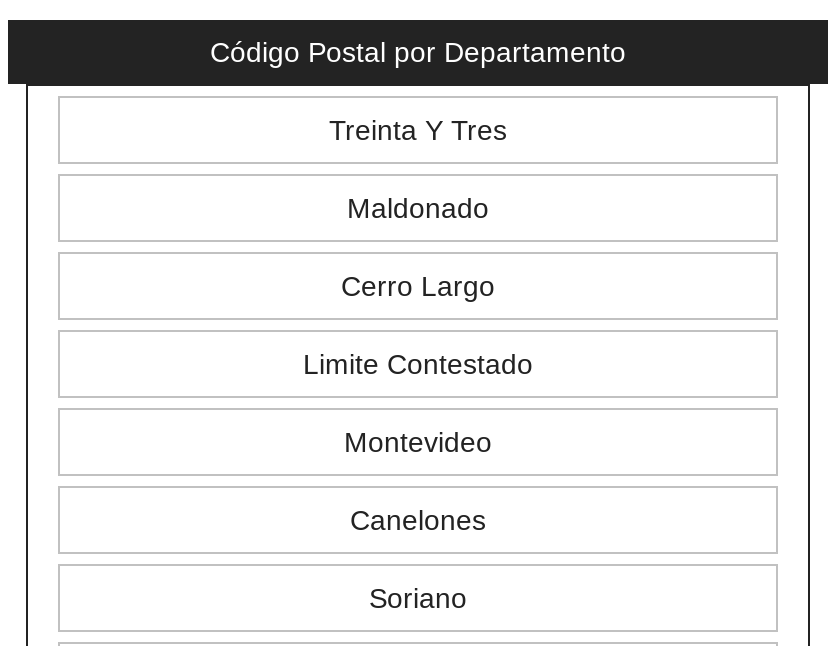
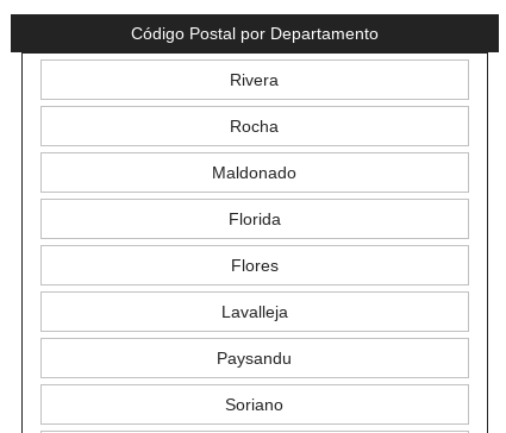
[329,113,507,145] Treinta Y Tres -> [230,70,279,135] Rivera | Rocha
[341,269,495,301] Cerro Largo -> [229,209,281,228] Florida
[303,347,533,379] Limite Contestado -> [231,255,279,274] Flores
[344,425,492,457] Montevideo -> [221,302,288,321] Lavalleja
[350,503,486,535] Canelones -> [217,348,292,367] Paysandu

